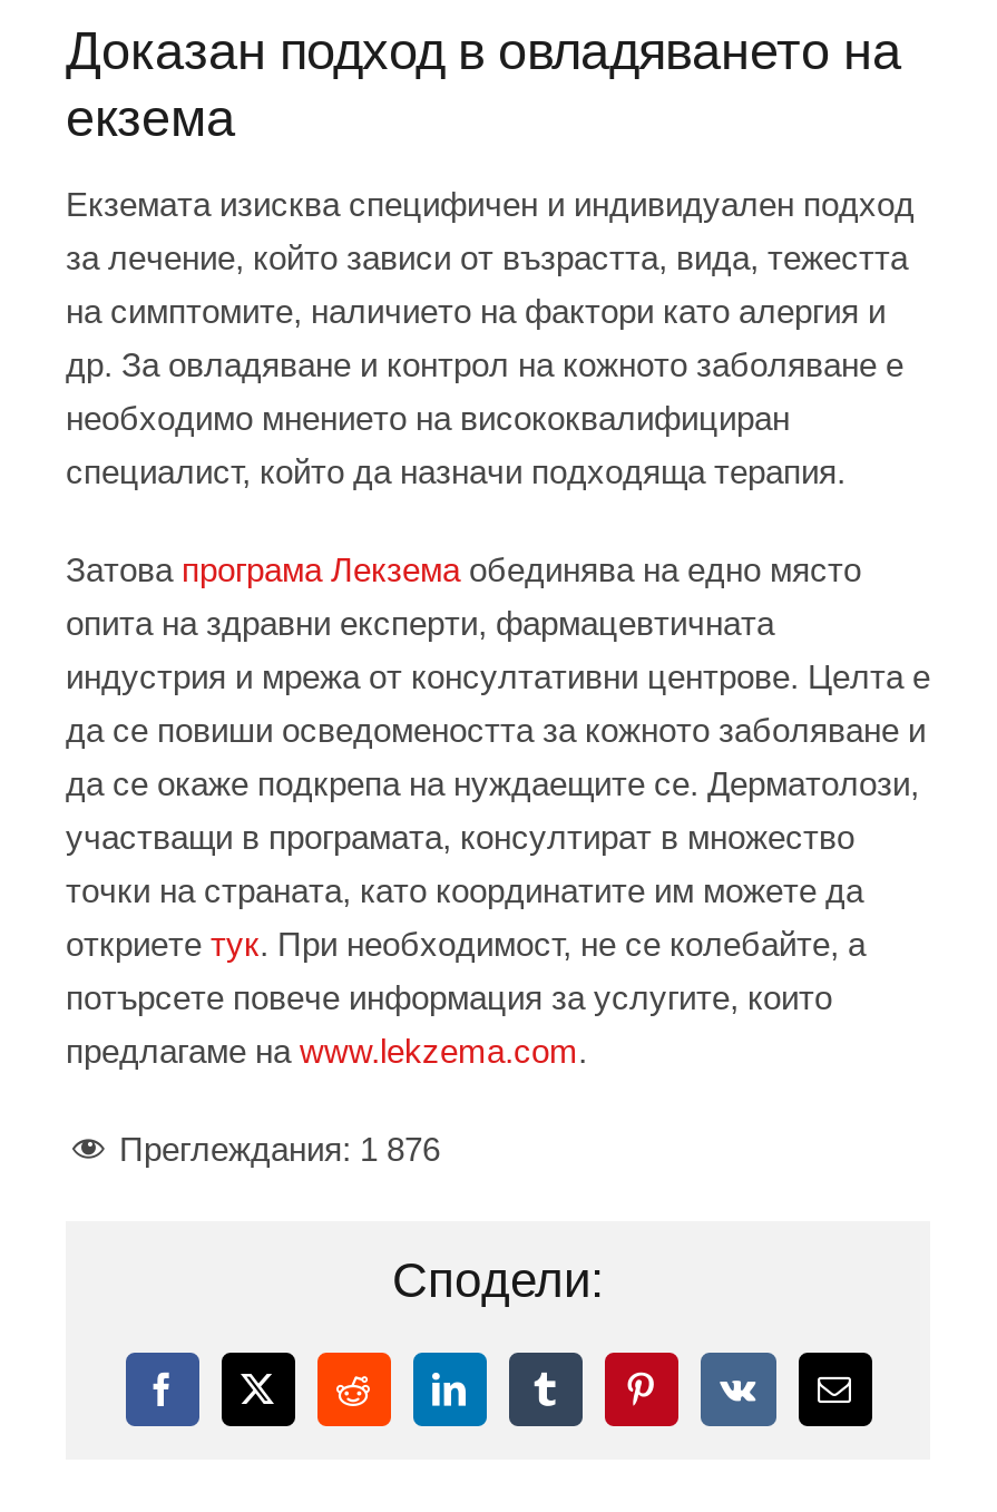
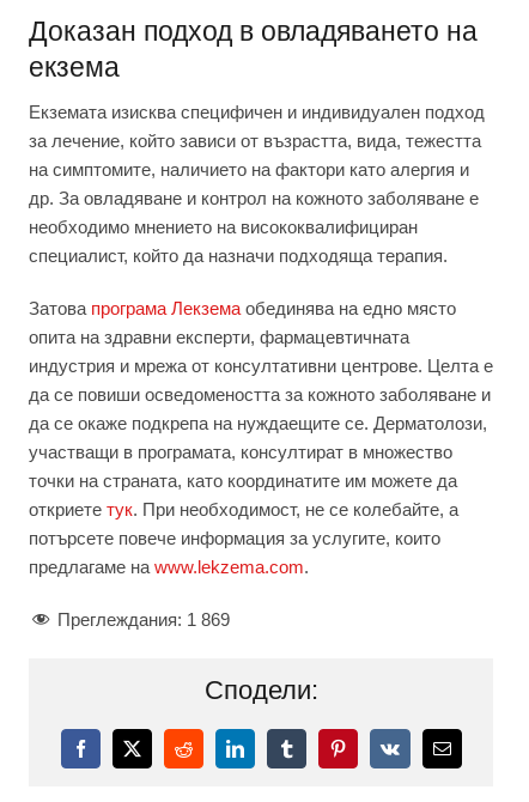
[119,1129,440,1167] Преглеждания: 1 876 -> [57,610,230,630] Преглеждания: 1 869

